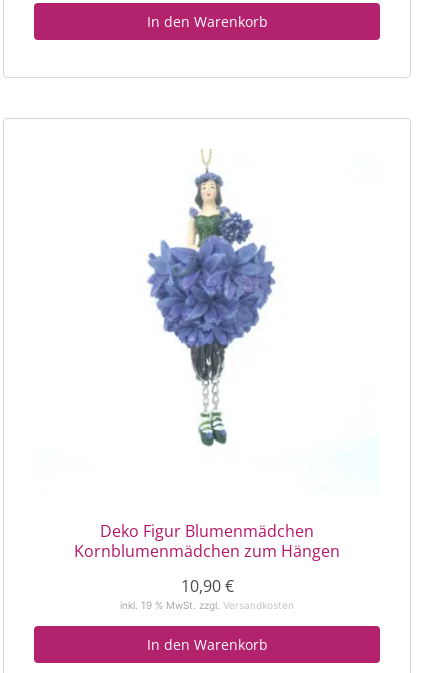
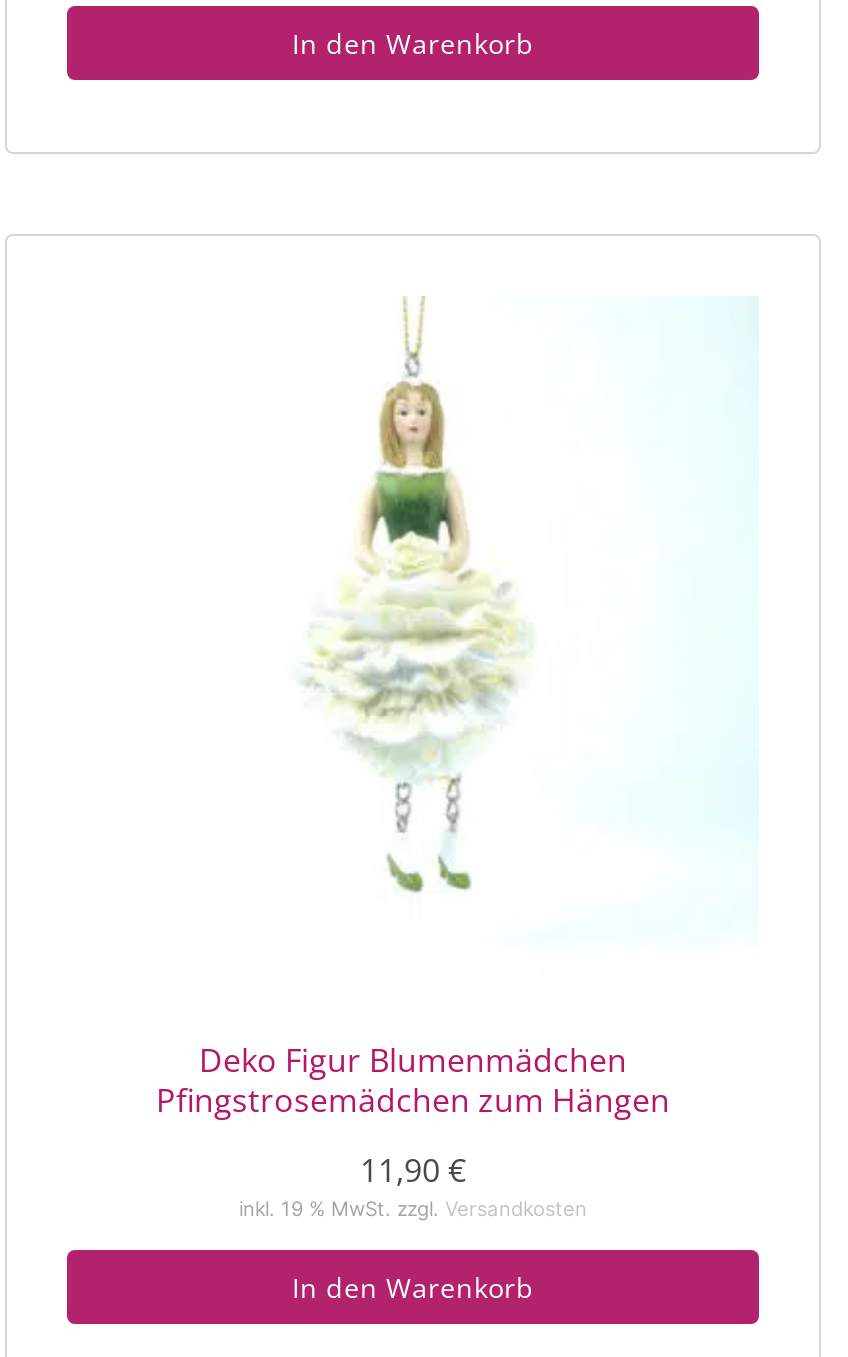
[147,162,276,445] [image] -> [295,325,549,891] [image]
[74,540,340,562] Kornblumenmädchen zum Hängen -> [156,1078,670,1122] Pfingstrosemädchen zum Hängen
[180,575,233,597] 10,90 € -> [360,1148,466,1192] 11,90 €

